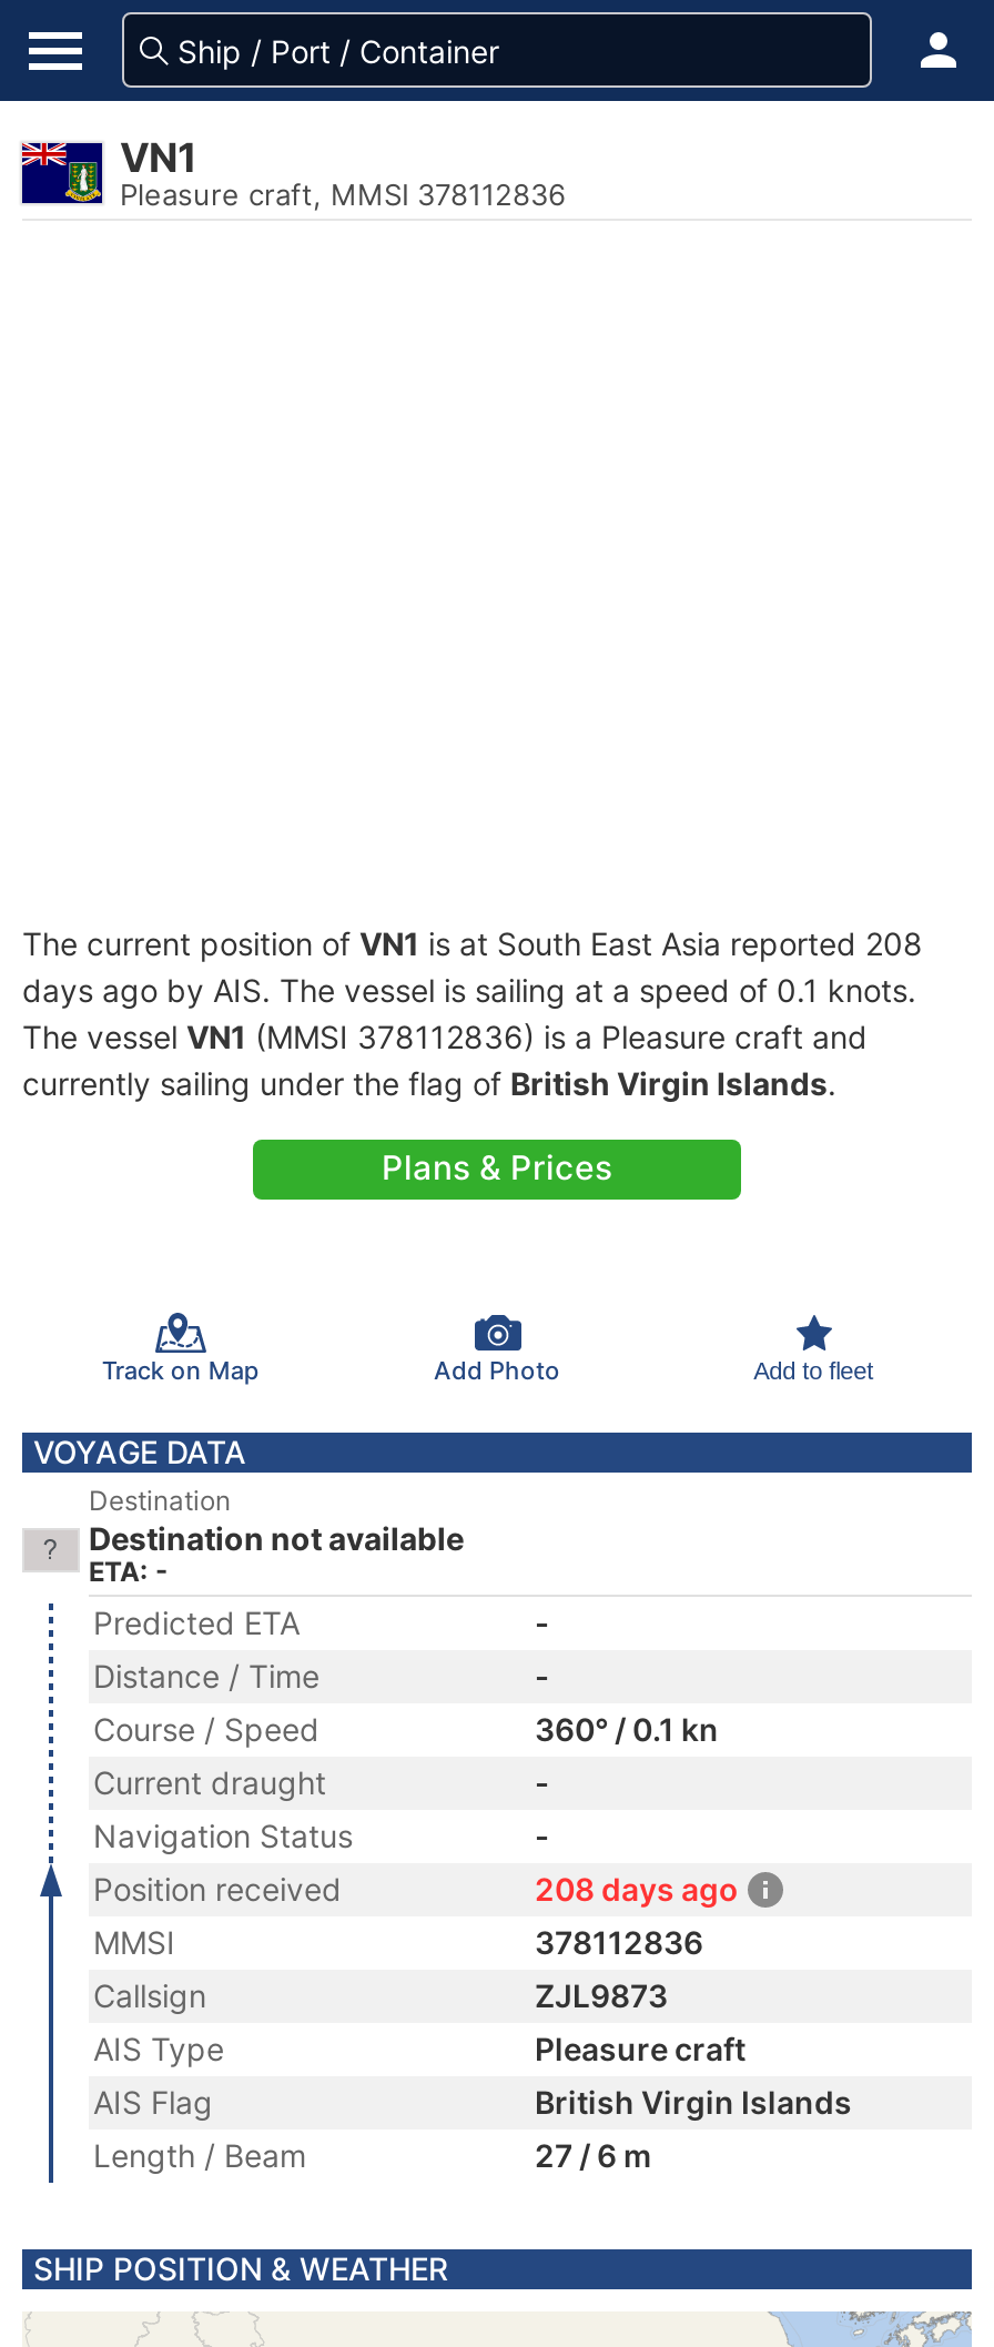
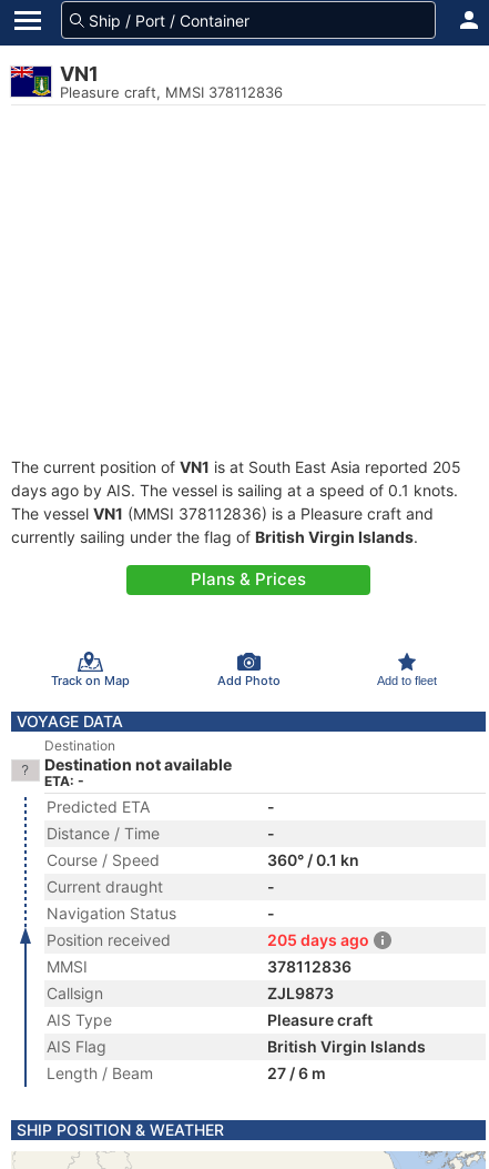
[22,924,923,962] The current position of VN1 is at South East Asia reported 208 -> [11,457,461,476] The current position of VN1 is at South East Asia reported 205
[535,1870,739,1908] 208 days ago -> [267,930,369,949] 205 days ago

